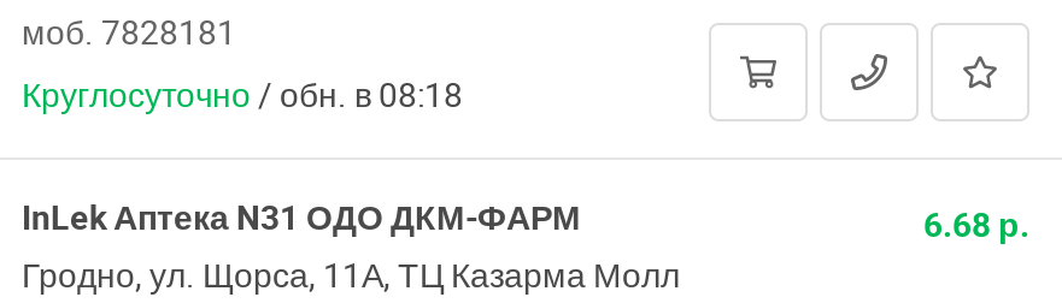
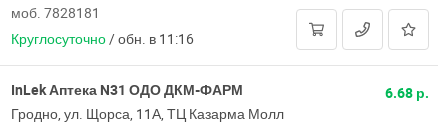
[22,70,463,116] Круглосуточно / обн. в 08:18 -> [11,29,194,48] Круглосуточно / обн. в 11:16

